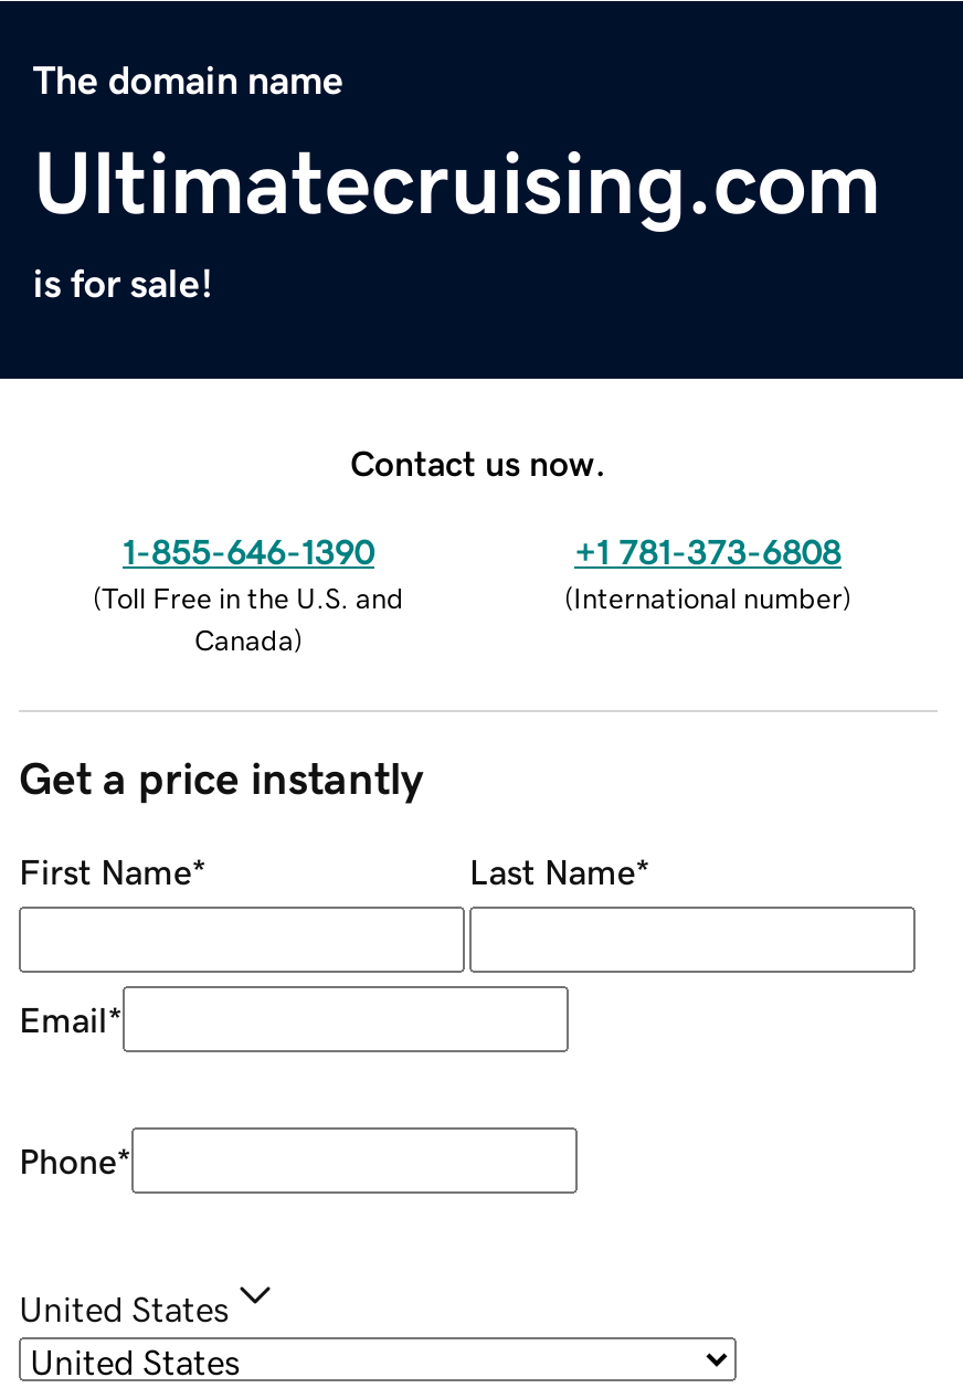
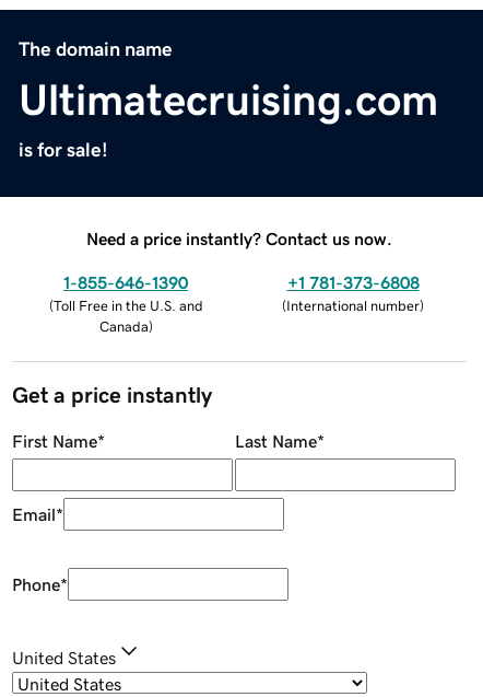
[350,444,606,479] Contact us now. -> [86,229,392,247] Need a price instantly? Contact us now.

